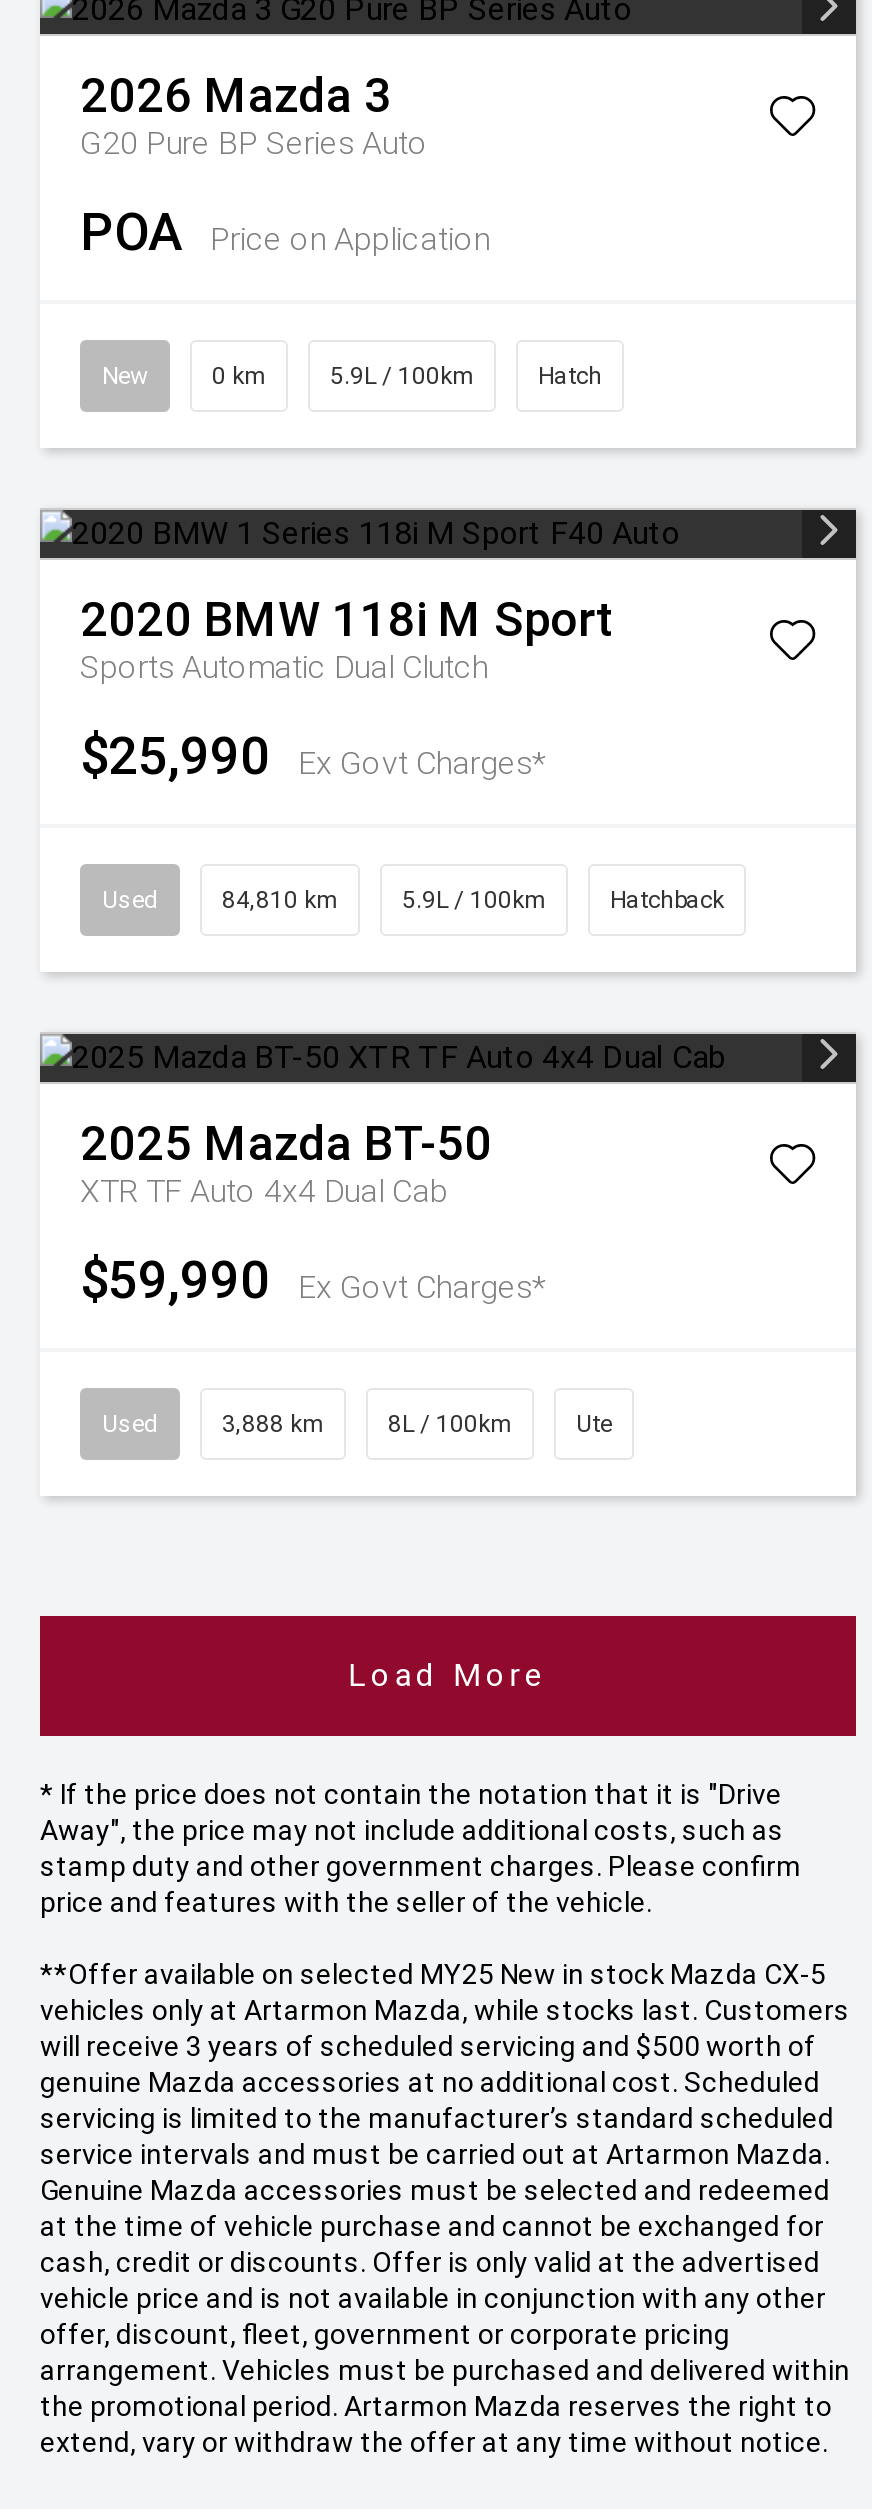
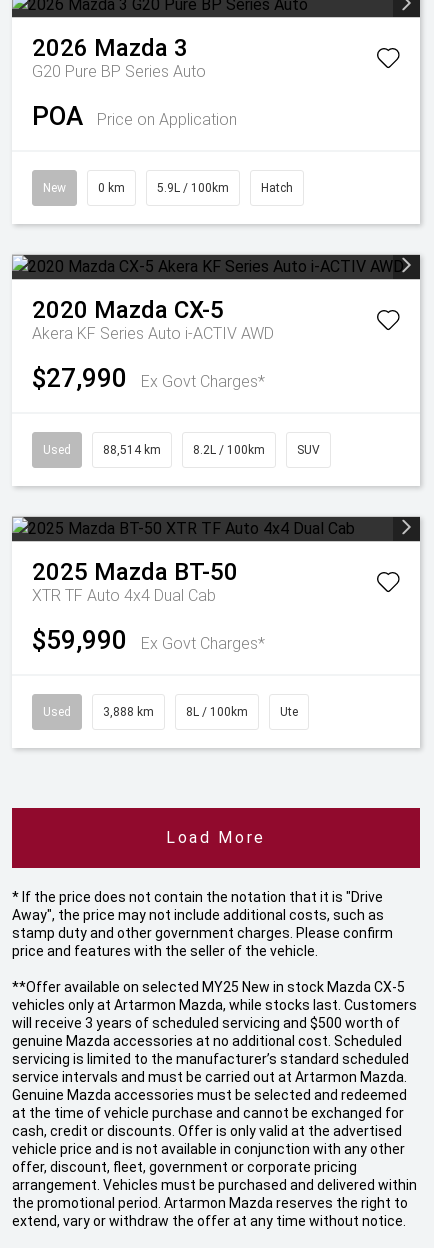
[80,592,614,686] 2020 BMW 118i M Sport | Sports Automatic Dual Clutch -> [32,296,274,343] 2020 Mazda CX-5 | Akera KF Series Auto i-ACTIV AWD
[80,726,546,786] $25,990 Ex Govt Charges* -> [32,363,265,393] $27,990 Ex Govt Charges*
[222,886,724,914] 84,810 km | 5.9L / 100km | Hatchback -> [103,443,320,457] 88,514 km | 8.2L / 100km | SUV

